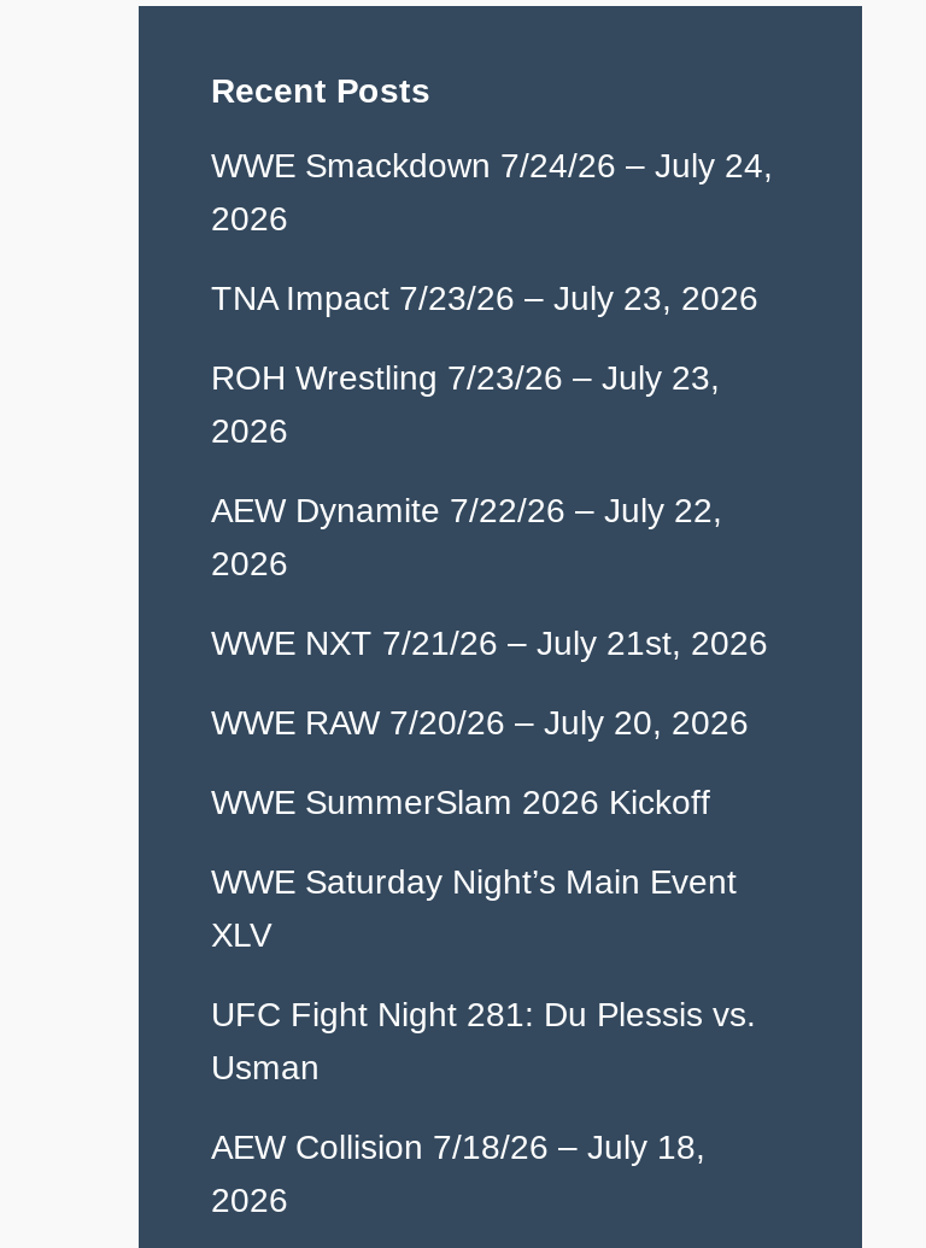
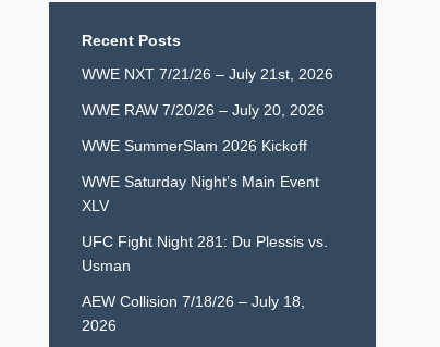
[211,146,773,582] WWE Smackdown 7/24/26 – July 24, | 2026 | TNA Impact 7/23/26 – July 23, 2026 | ROH Wrestling 7/23/26 – July 23, | 2026 | AEW Dynamite 7/22/26 – July 22, | 2026 -> none

